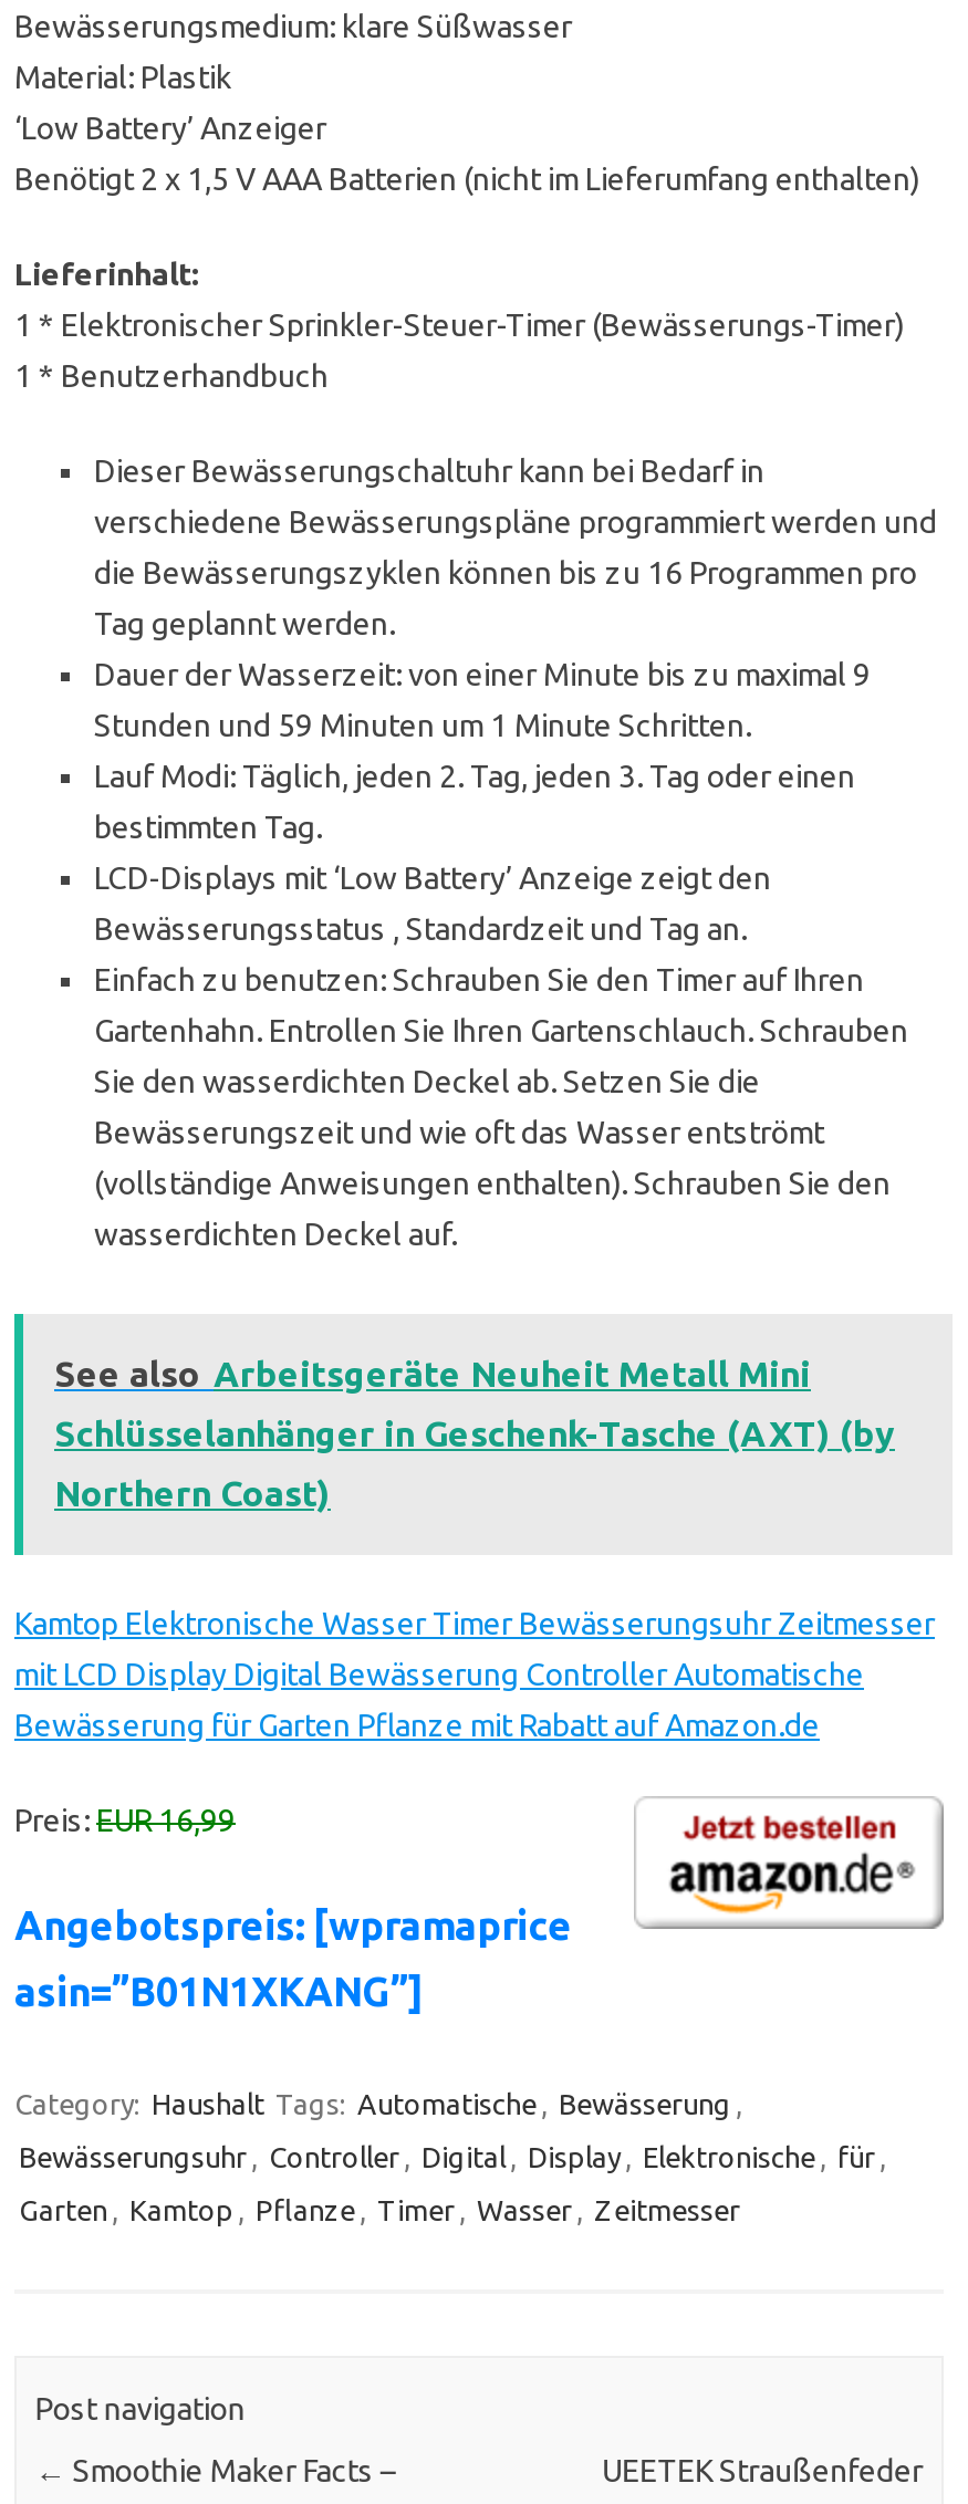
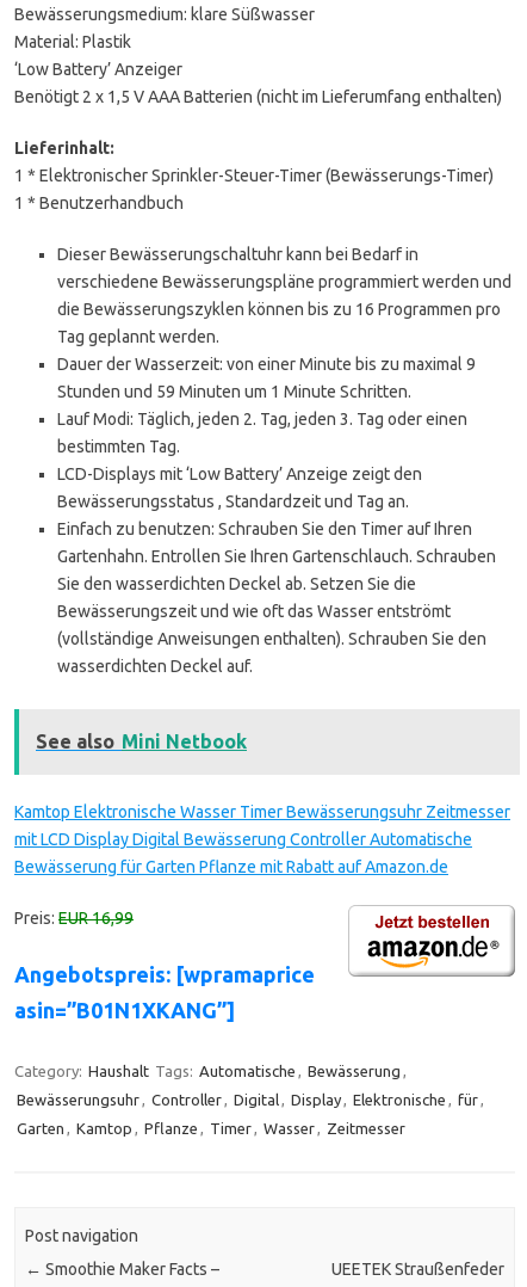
[54,1354,895,1513] See also Arbeitsgeräte Neuheit Metall Mini | Schlüsselanhänger in Geschenk-Tasche (AXT) (by | Northern Coast) -> [36,731,247,752] See also Mini Netbook

